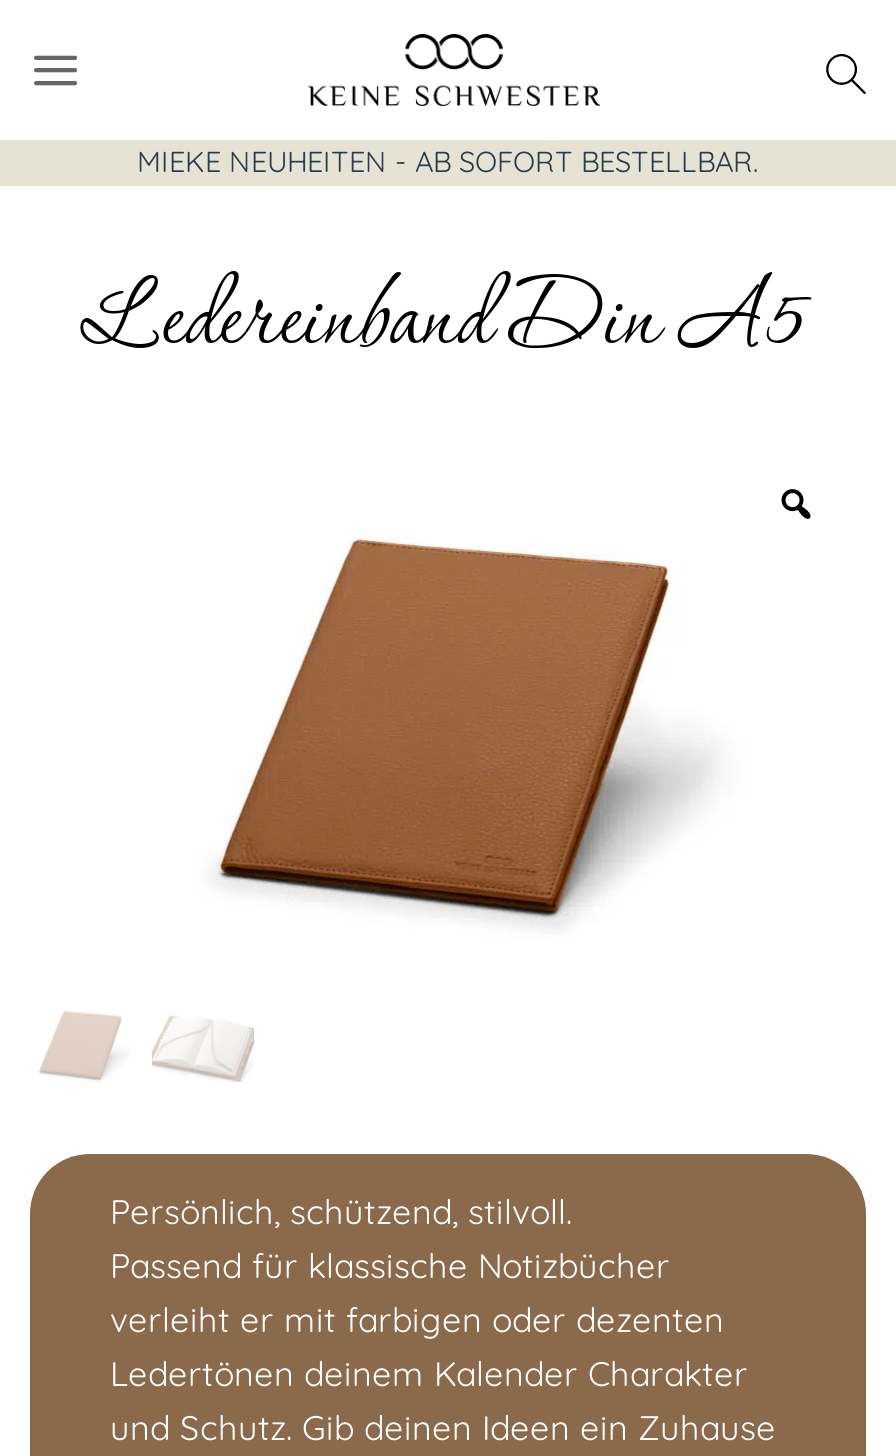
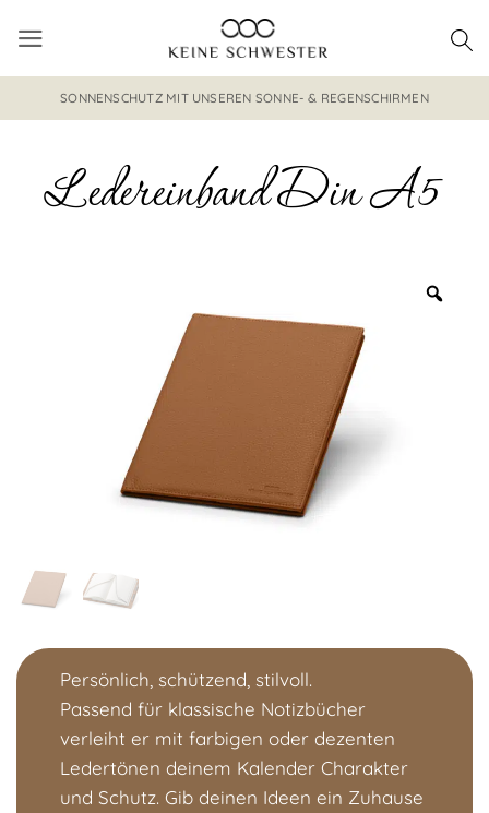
[137,144,759,180] MIEKE NEUHEITEN - AB SOFORT BESTELLBAR. -> [60,89,429,106] SONNENSCHUTZ MIT UNSEREN SONNE- & REGENSCHIRMEN

